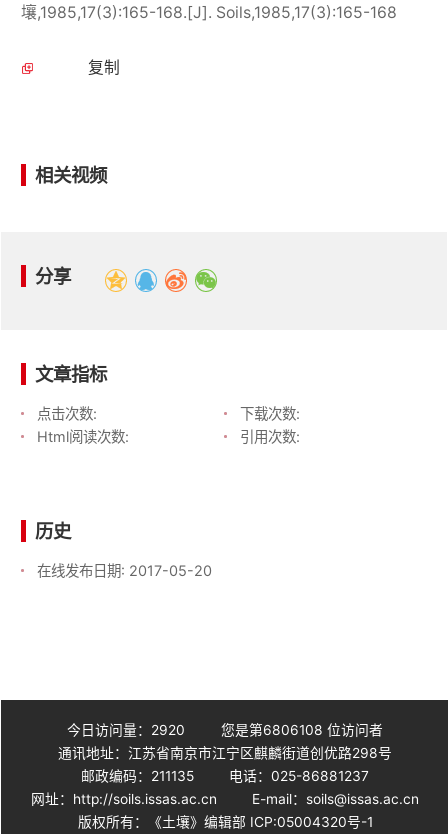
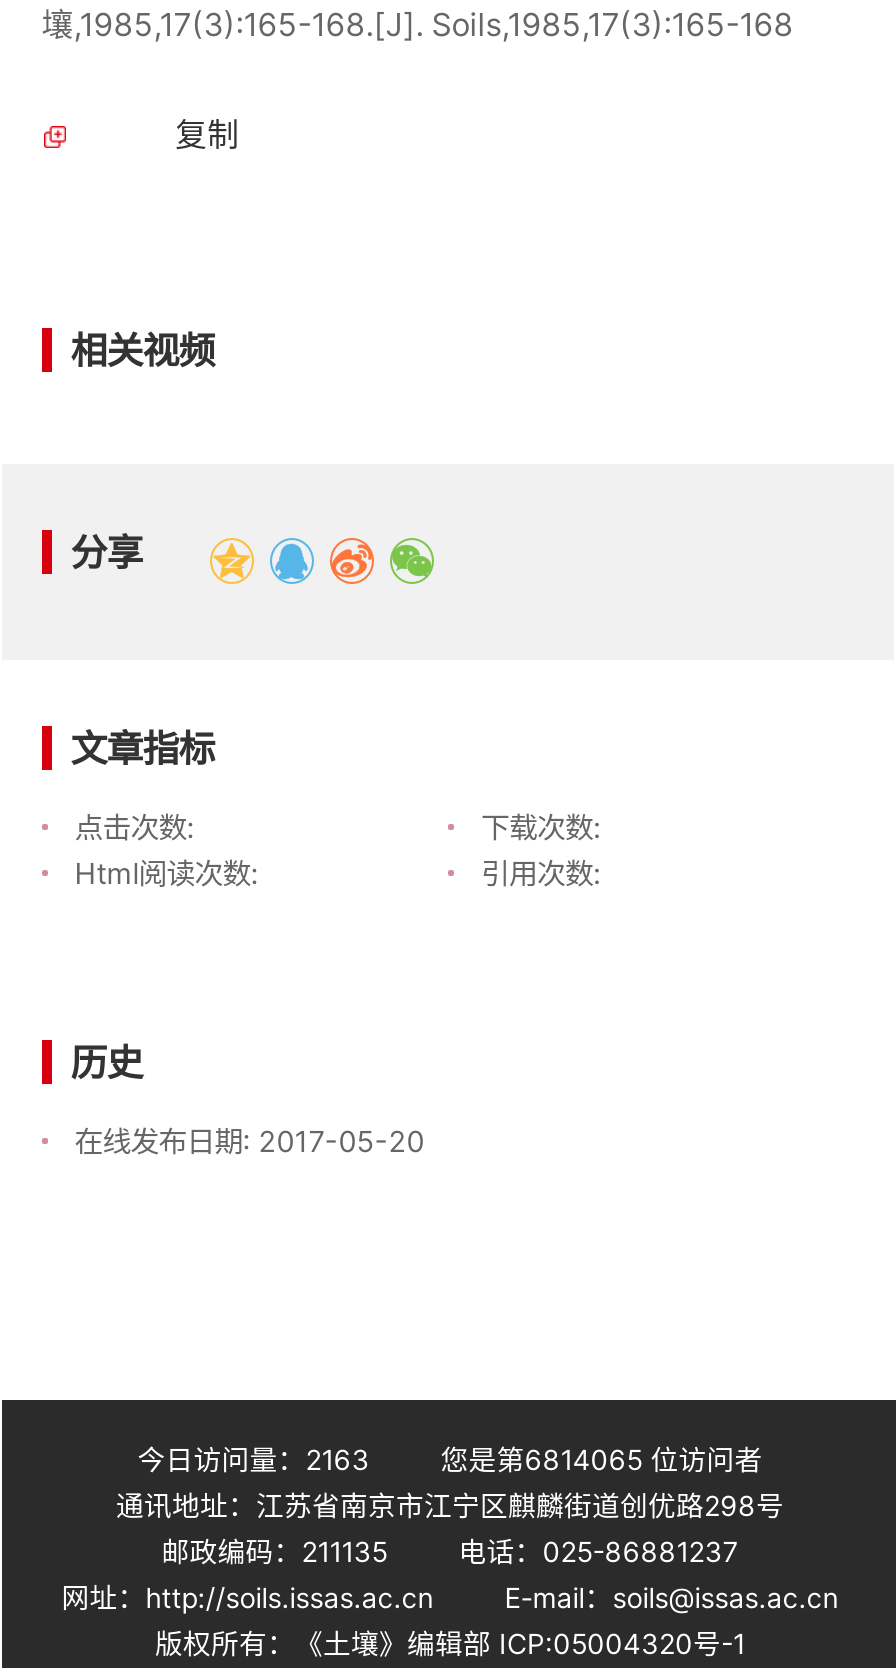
[67,722,185,738] 今日访问量：2920 -> [137,1444,369,1476] 今日访问量：2163
[221,722,383,738] 您是第6806108位访问者 -> [441,1444,763,1476] 您是第6814065位访问者

